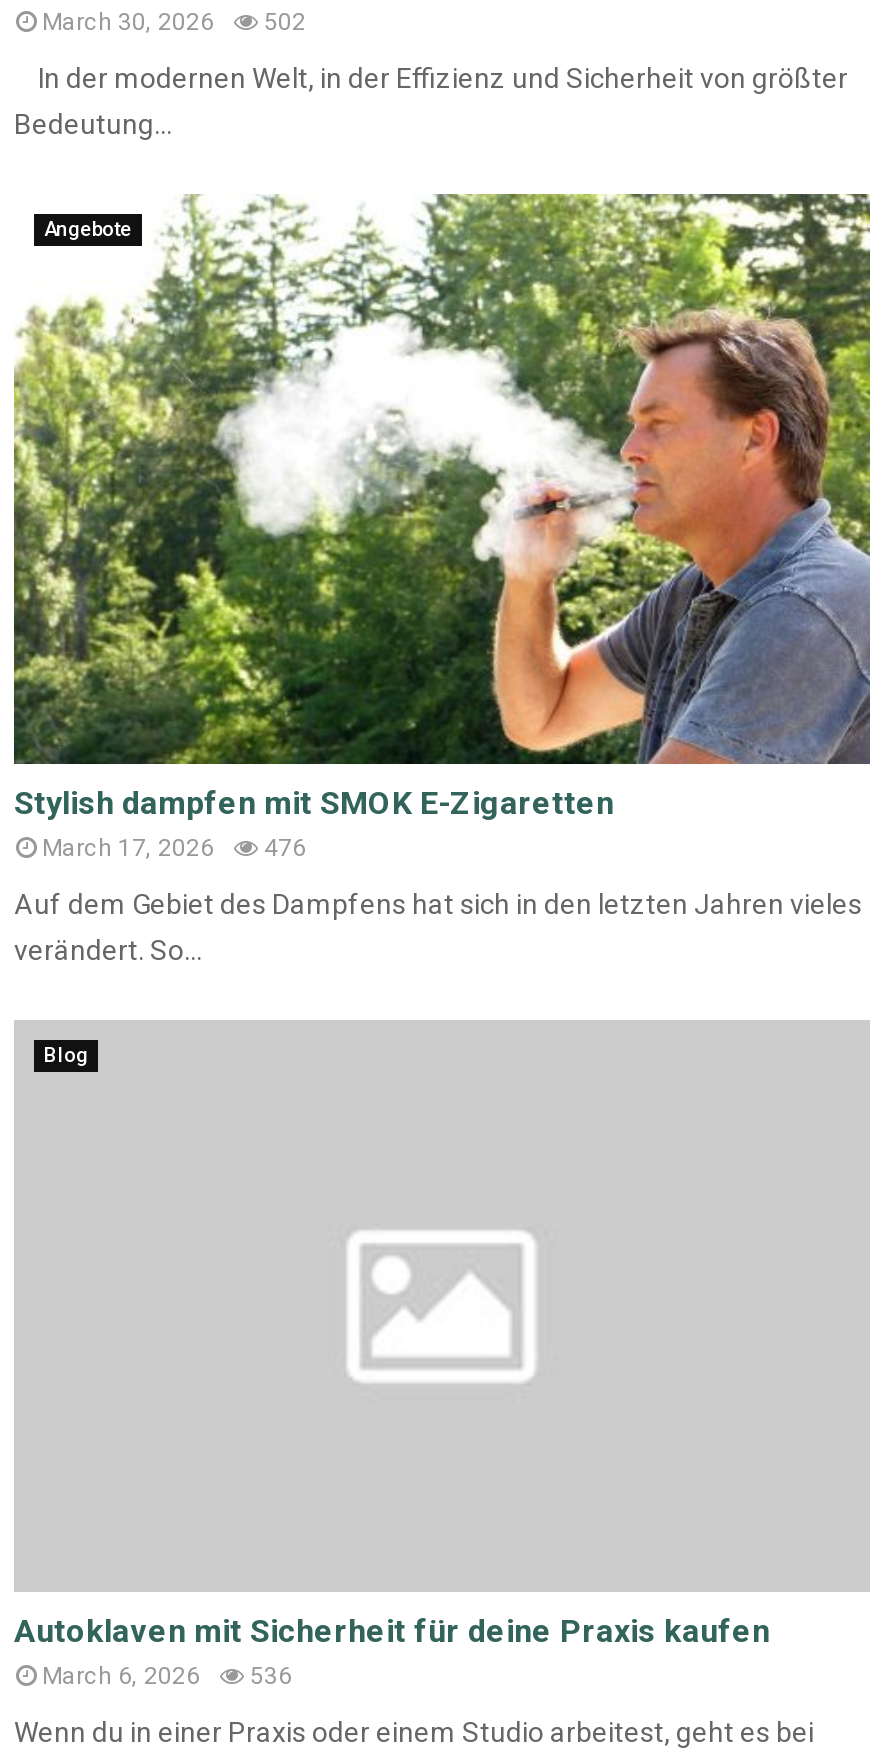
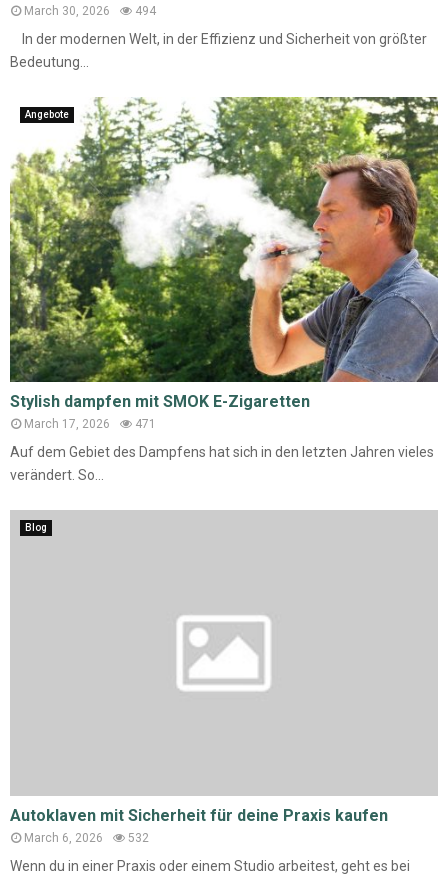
[42,8,306,36] March 30, 2026 502 -> [24,4,156,18] March 30, 2026 494
[42,835,306,863] March 17, 2026 476 -> [24,417,156,431] March 17, 2026 471
[42,1661,292,1689] March 6, 2026 536 -> [24,831,149,845] March 6, 2026 532

